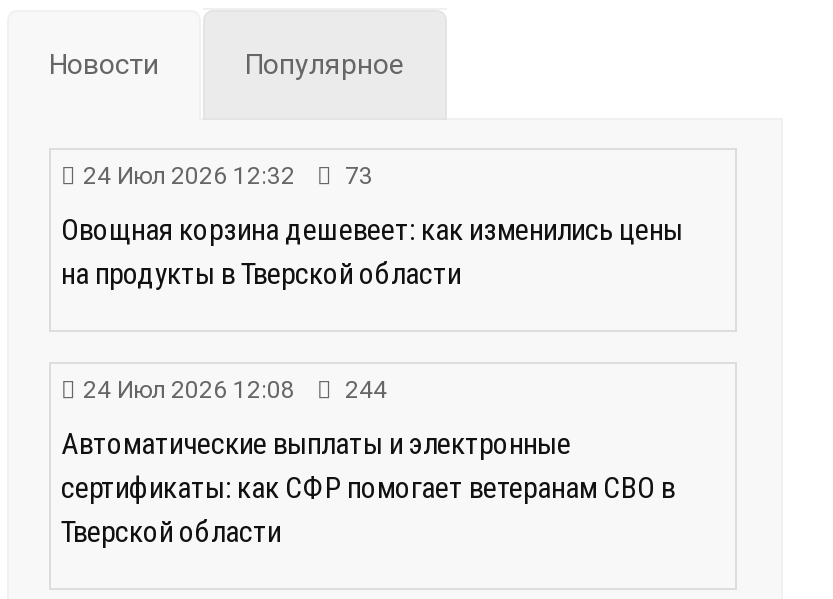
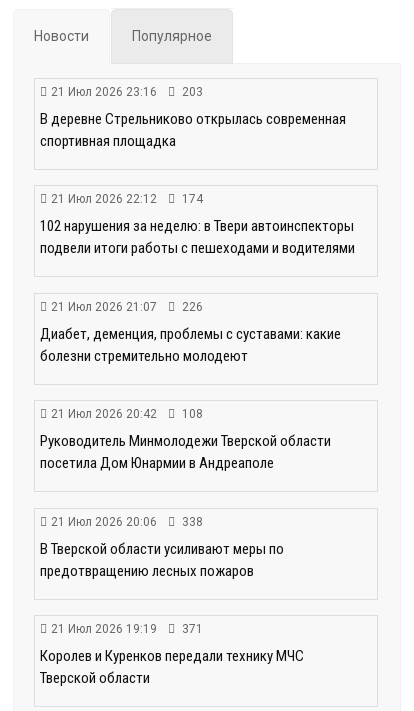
[61,162,683,507] 24 Июл 2026 12:32 | 73 | Овощная корзина дешевеет: как изменились цены | на продукты в Тверской области | 24 Июл 2026 12:08 | 244 | Автоматические выплаты и электронные | сертификаты: как СФР помогает ветеранам СВО в -> [40,85,355,665] 21 Июл 2026 23:16 | 203 | В деревне Стрельниково открылась современная | спортивная площадка | 21 Июл 2026 22:12 | 174 | 102 нарушения за неделю: в Твери автоинспекторы | подвели итоги работы с пешеходами и водителями | 21 Июл 2026 21:07 | 226 | Диабет, деменция, проблемы с суставами: какие | болезни стремительно молодеют | 21 Июл 2026 20:42 | 108 | Руководитель Минмолодежи Тверской области | посетила Дом Юнармии в Андреаполе | 21 Июл 2026 20:06 | 338 | В Тверской области усиливают меры по | предотвращению лесных пожаров | 21 Июл 2026 19:19 | 371 | Королев и Куренков передали технику МЧС

